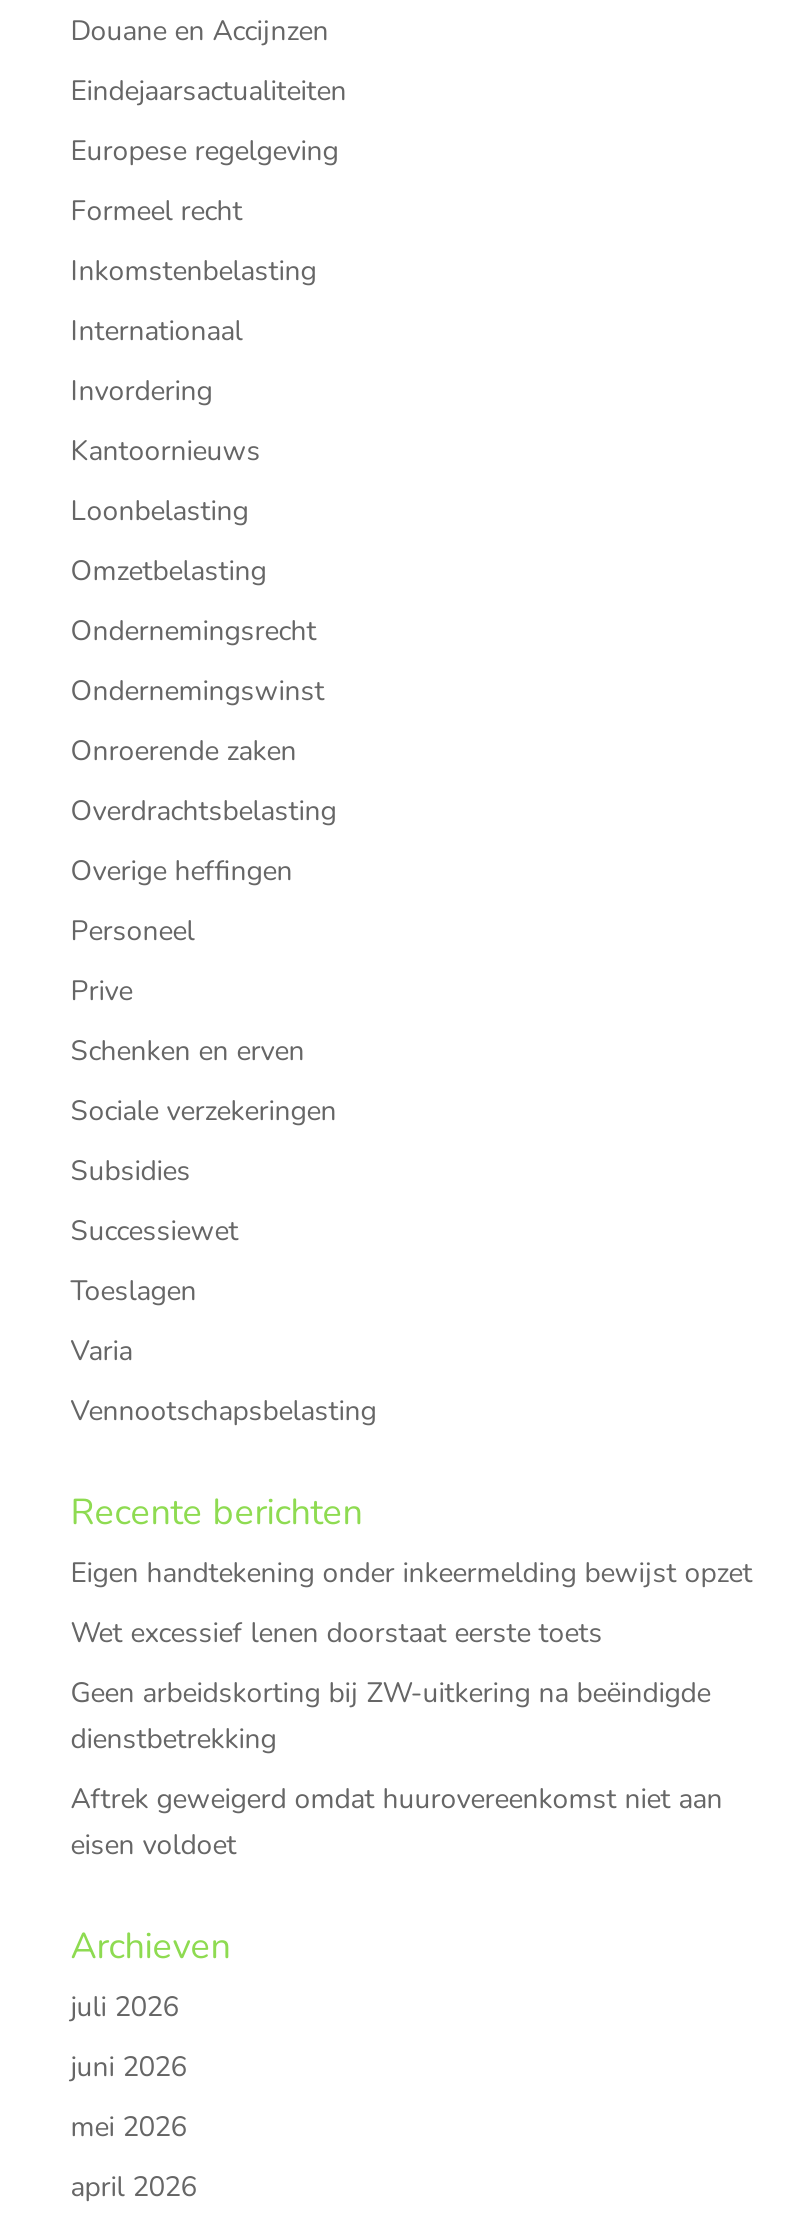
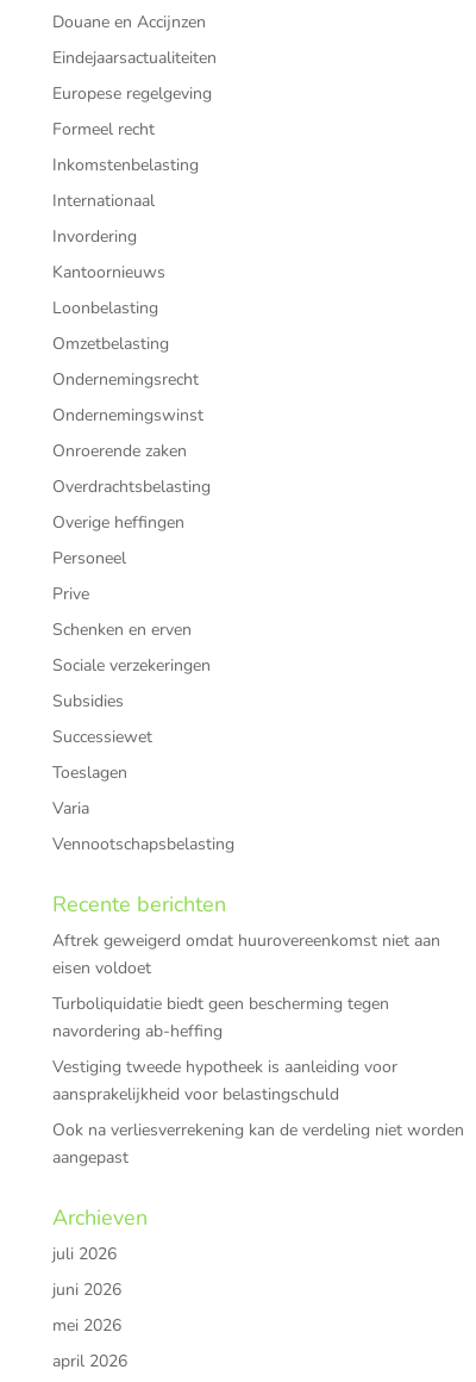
[71,1554,753,1758] Eigen handtekening onder inkeermelding bewijst opzet | Wet excessief lenen doorstaat eerste toets | Geen arbeidskorting bij ZW-uitkering na beëindigde | dienstbetrekking -> none
moved [71,1780,723,1864] -> [52,929,440,979]: Aftrek geweigerd omdat huurovereenkomst niet aan | eisen voldoet
none -> [52,992,464,1169] Turboliquidatie biedt geen bescherming tegen | navordering ab-heffing | Vestiging tweede hypotheek is aanleiding voor | aansprakelijkheid voor belastingschuld | Ook na verliesverrekening kan de verdeling niet worden | aangepast

